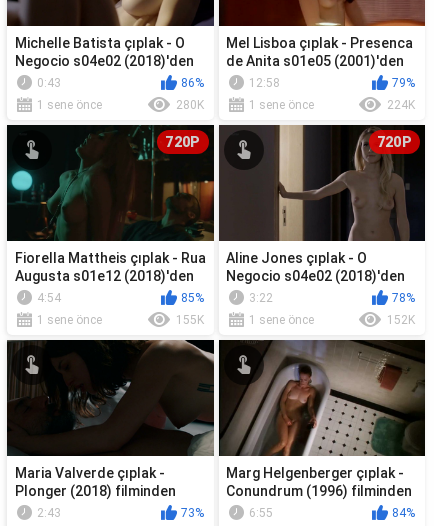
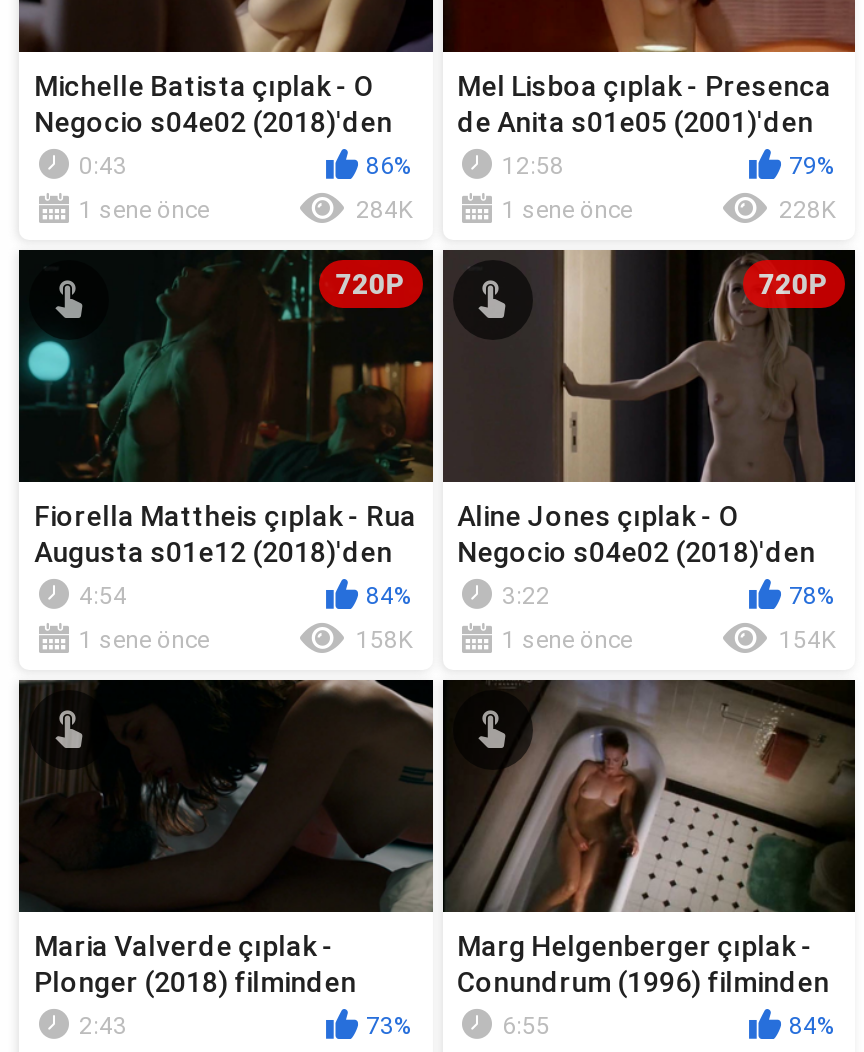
[175,98,203,112] 280K -> [356,196,412,224] 284K
[387,98,415,112] 224K -> [779,196,835,224] 228K
[180,291,203,305] 85% -> [366,582,412,610] 84%
[175,313,203,327] 155K -> [356,626,412,654] 158K
[387,313,415,327] 152K -> [779,626,835,654] 154K

